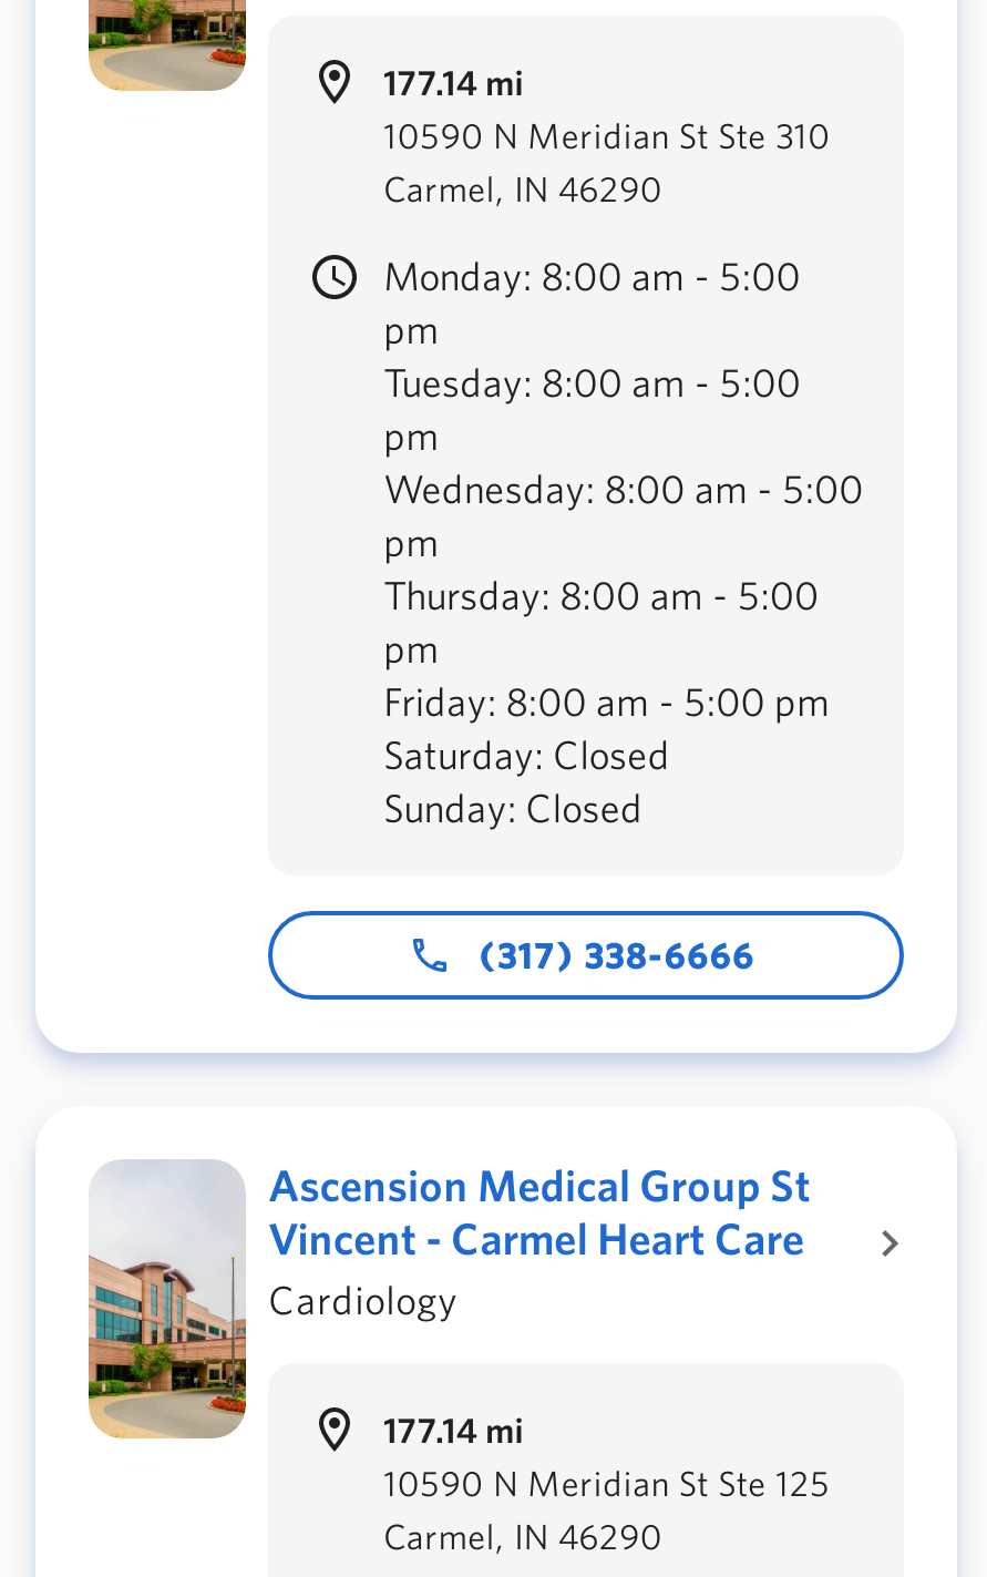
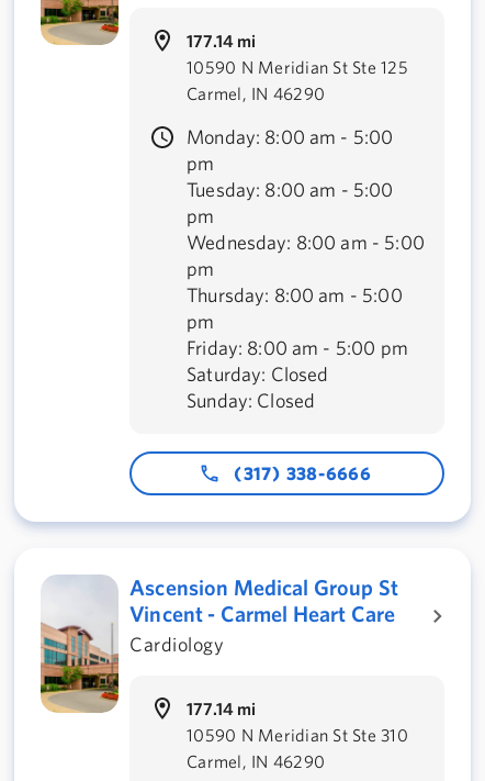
moved [384,115,830,155] -> [187,725,408,745]: 10590 N Meridian St Ste 310
moved [384,1463,830,1503] -> [187,57,408,77]: 10590 N Meridian St Ste 125

